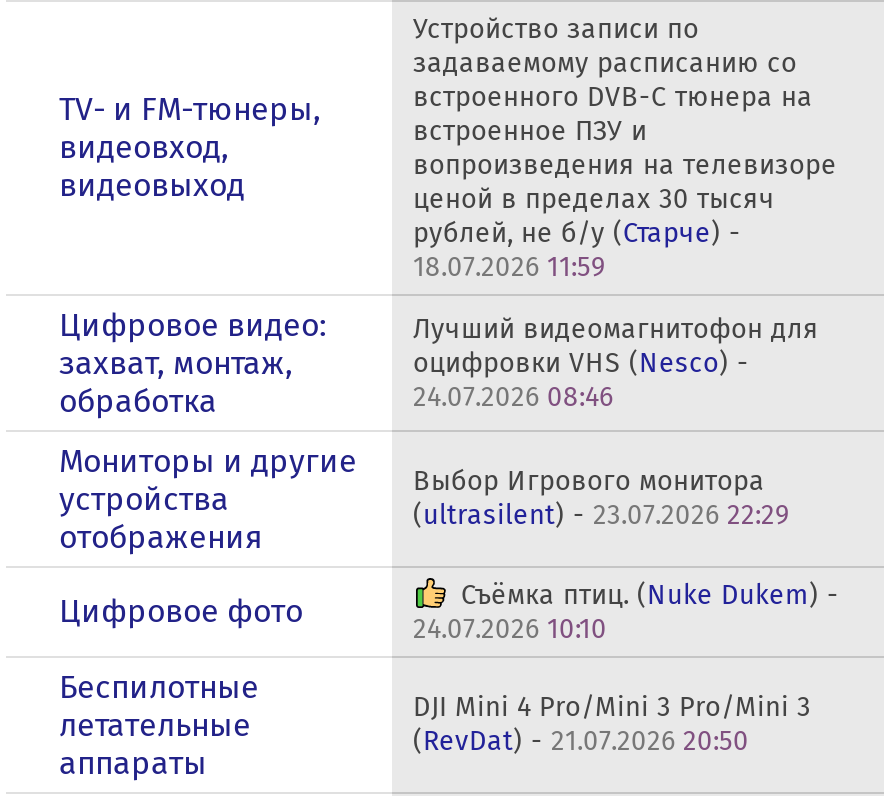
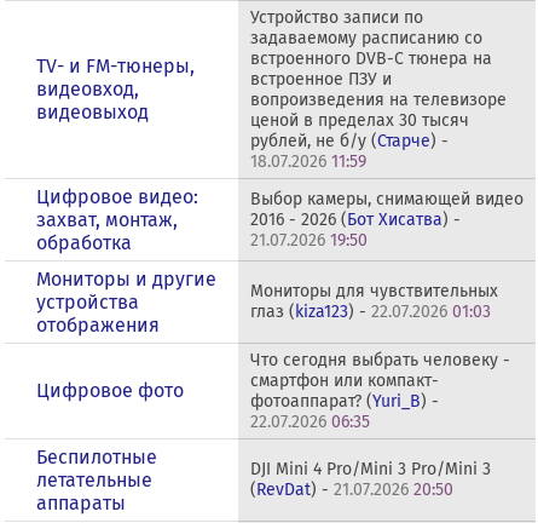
[413,312,819,414] Лучший видеомагнитофон для | оцифровки VHS (Nesco) - | 24.07.2026 08:46 -> [251,189,524,251] Выбор камеры, снимающей видео | 2016 - 2026 (Бот Хисатва) - | 21.07.2026 19:50
[413,464,789,532] Выбор Игрового монитора | (ultrasilent) - 23.07.2026 22:29 -> [251,281,499,322] Мониторы для чувствительных | глаз (kiza123) - 22.07.2026 01:03
[413,578,839,646] Съёмка птиц. (Nuke Dukem) - | 24.07.2026 10:10 -> [251,350,511,432] Что сегодня выбрать человеку - | смартфон или компакт- | фотоаппарат? (Yuri_B) - | 22.07.2026 06:35

